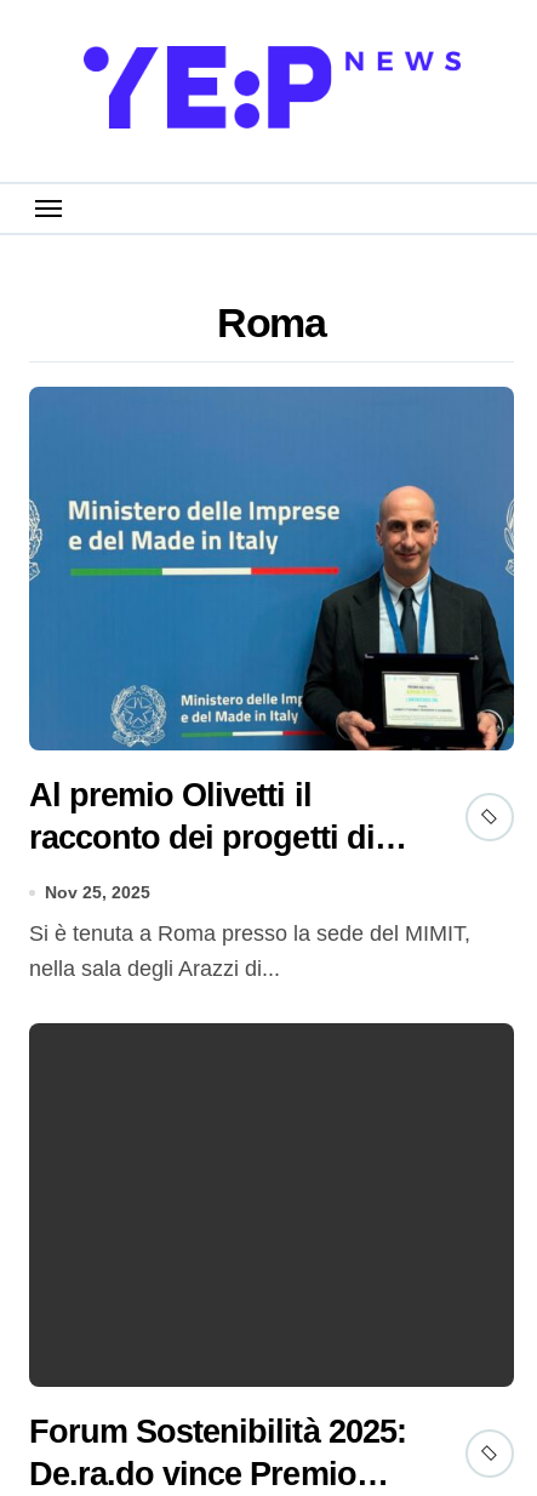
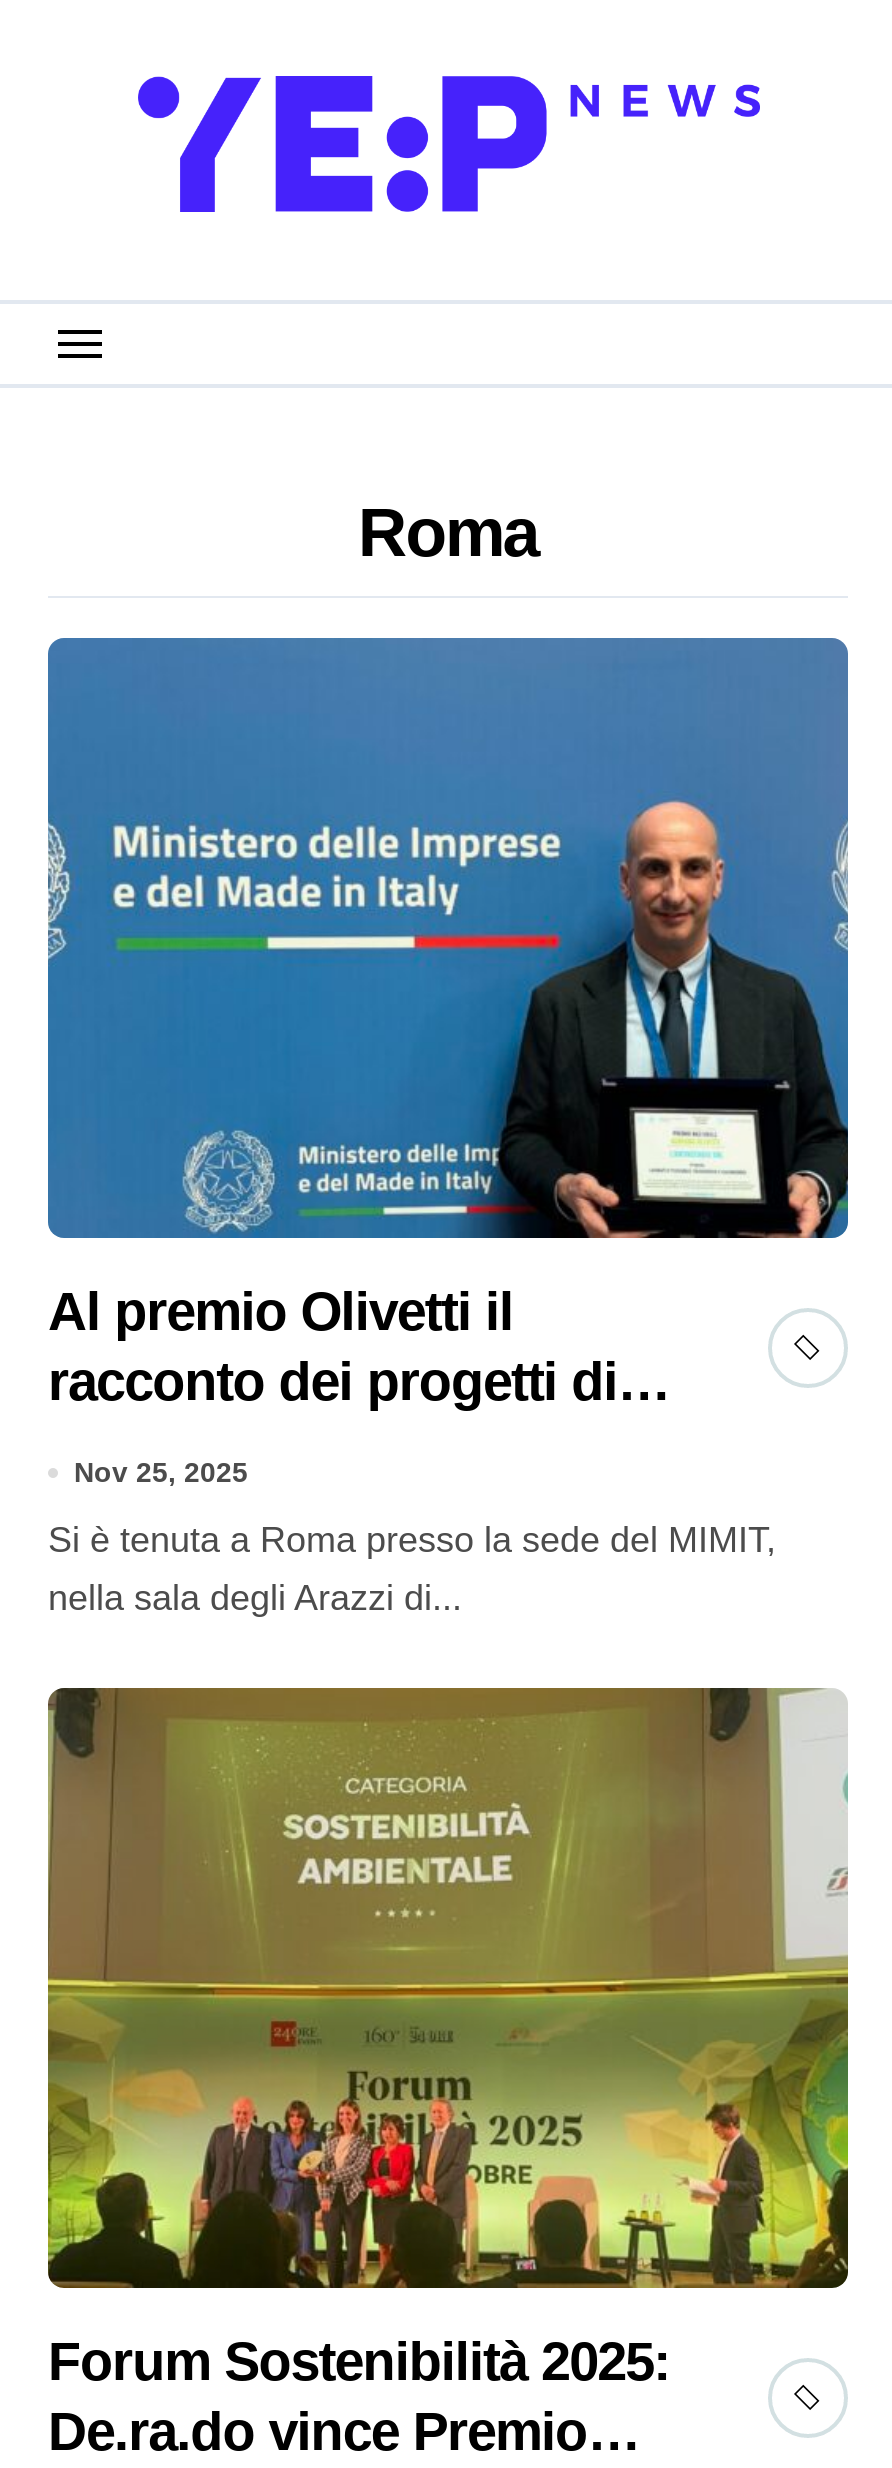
none -> [46,1686,850,2290] [image]

